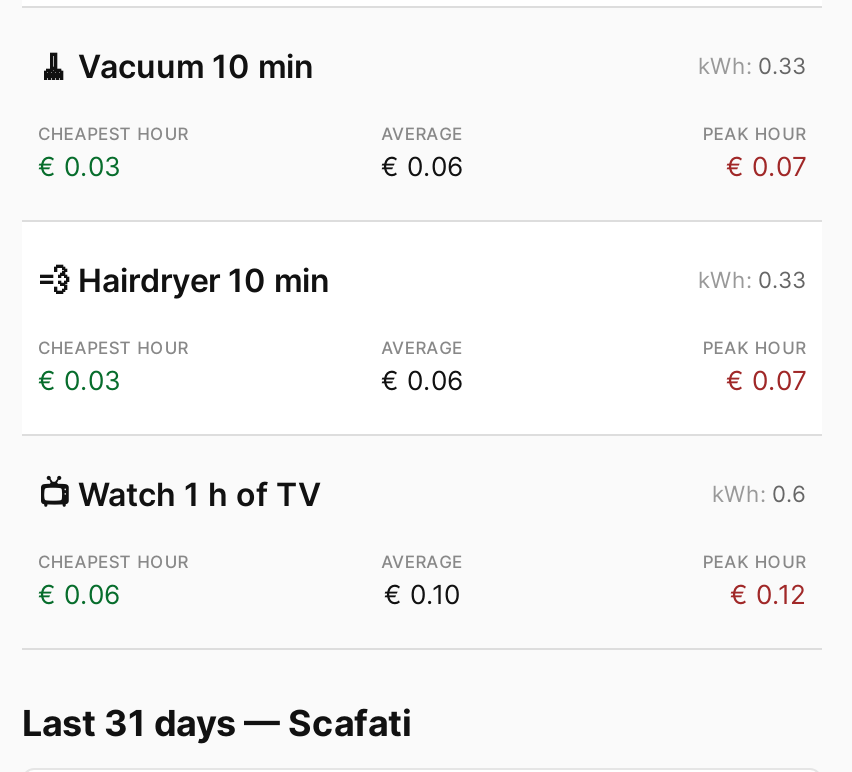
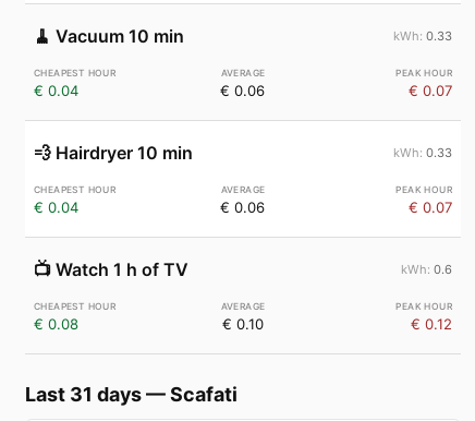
[38,150,120,182] € 0.03 -> [34,82,78,99] € 0.04
[38,364,120,396] € 0.03 -> [34,199,78,216] € 0.04
[38,578,120,610] € 0.06 -> [34,315,78,333] € 0.08

